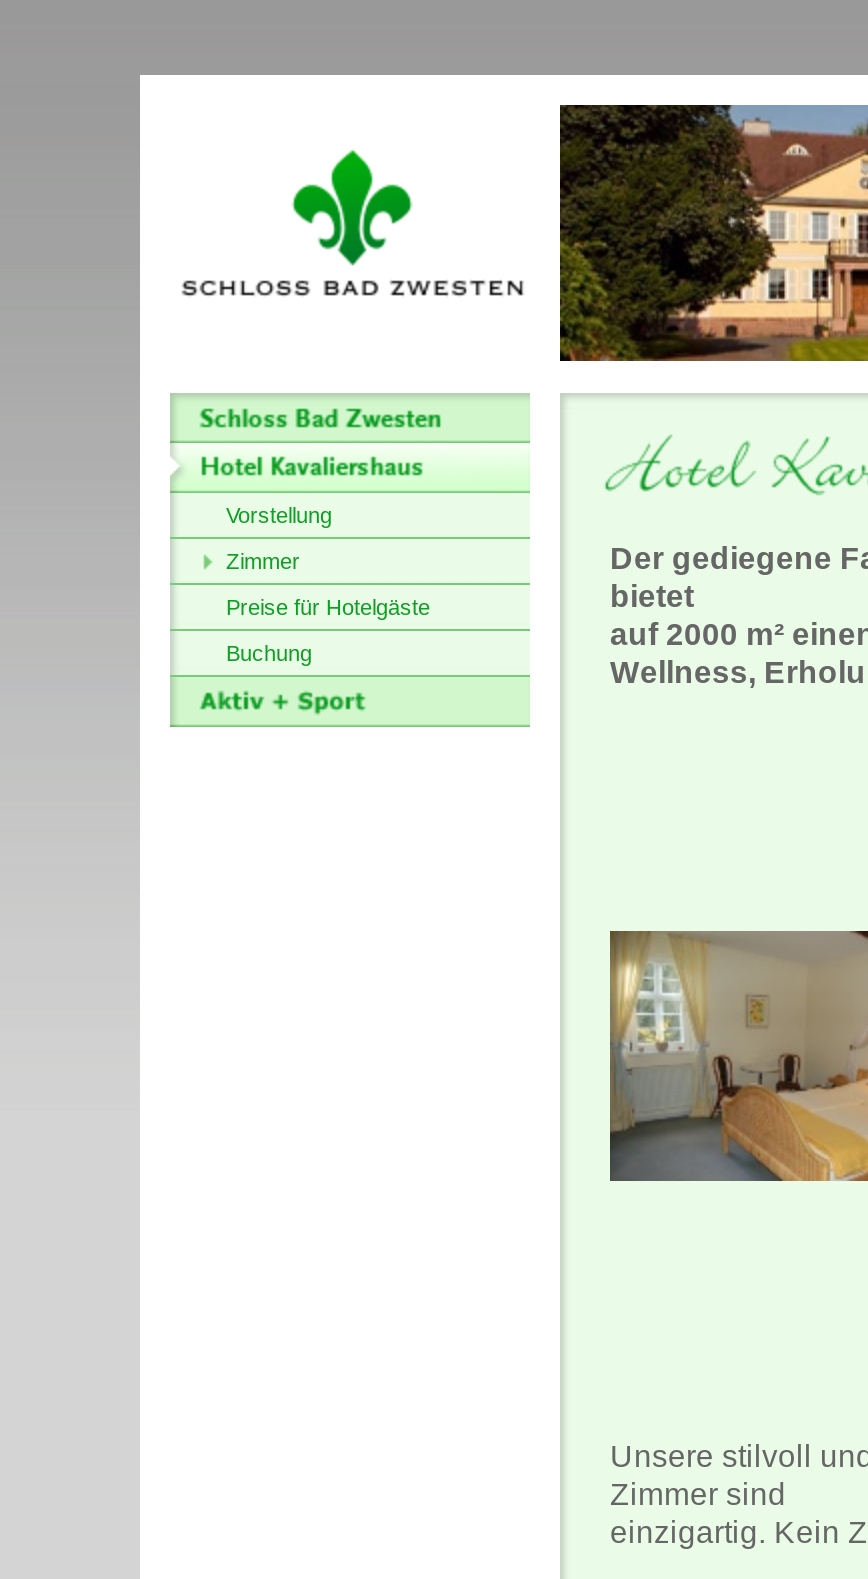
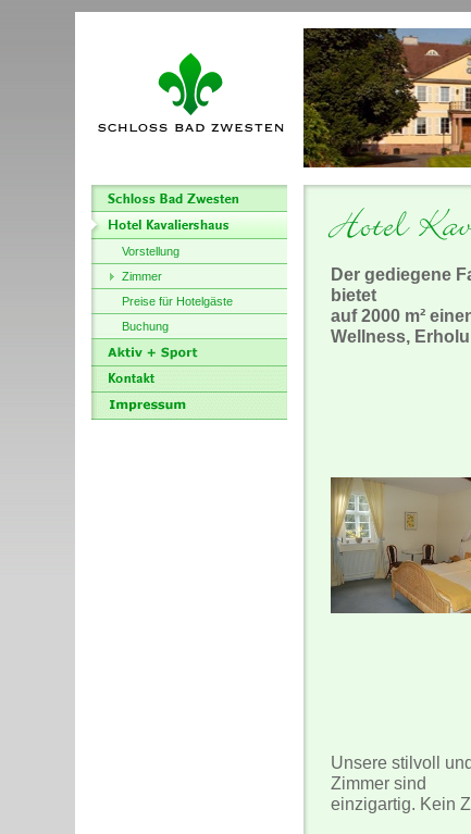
none -> [90,368,287,421] [image]

